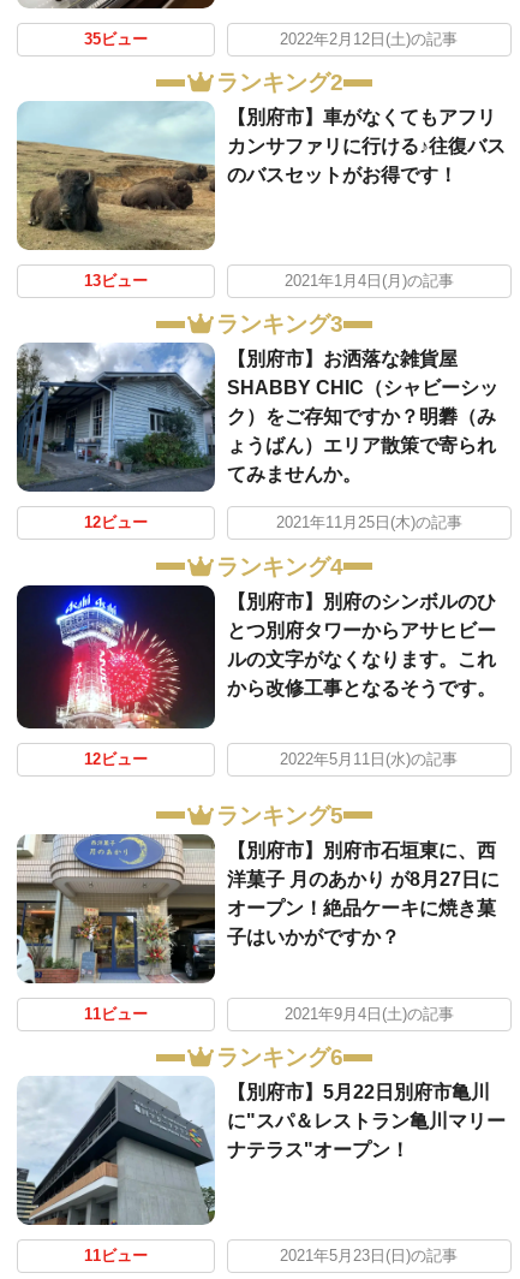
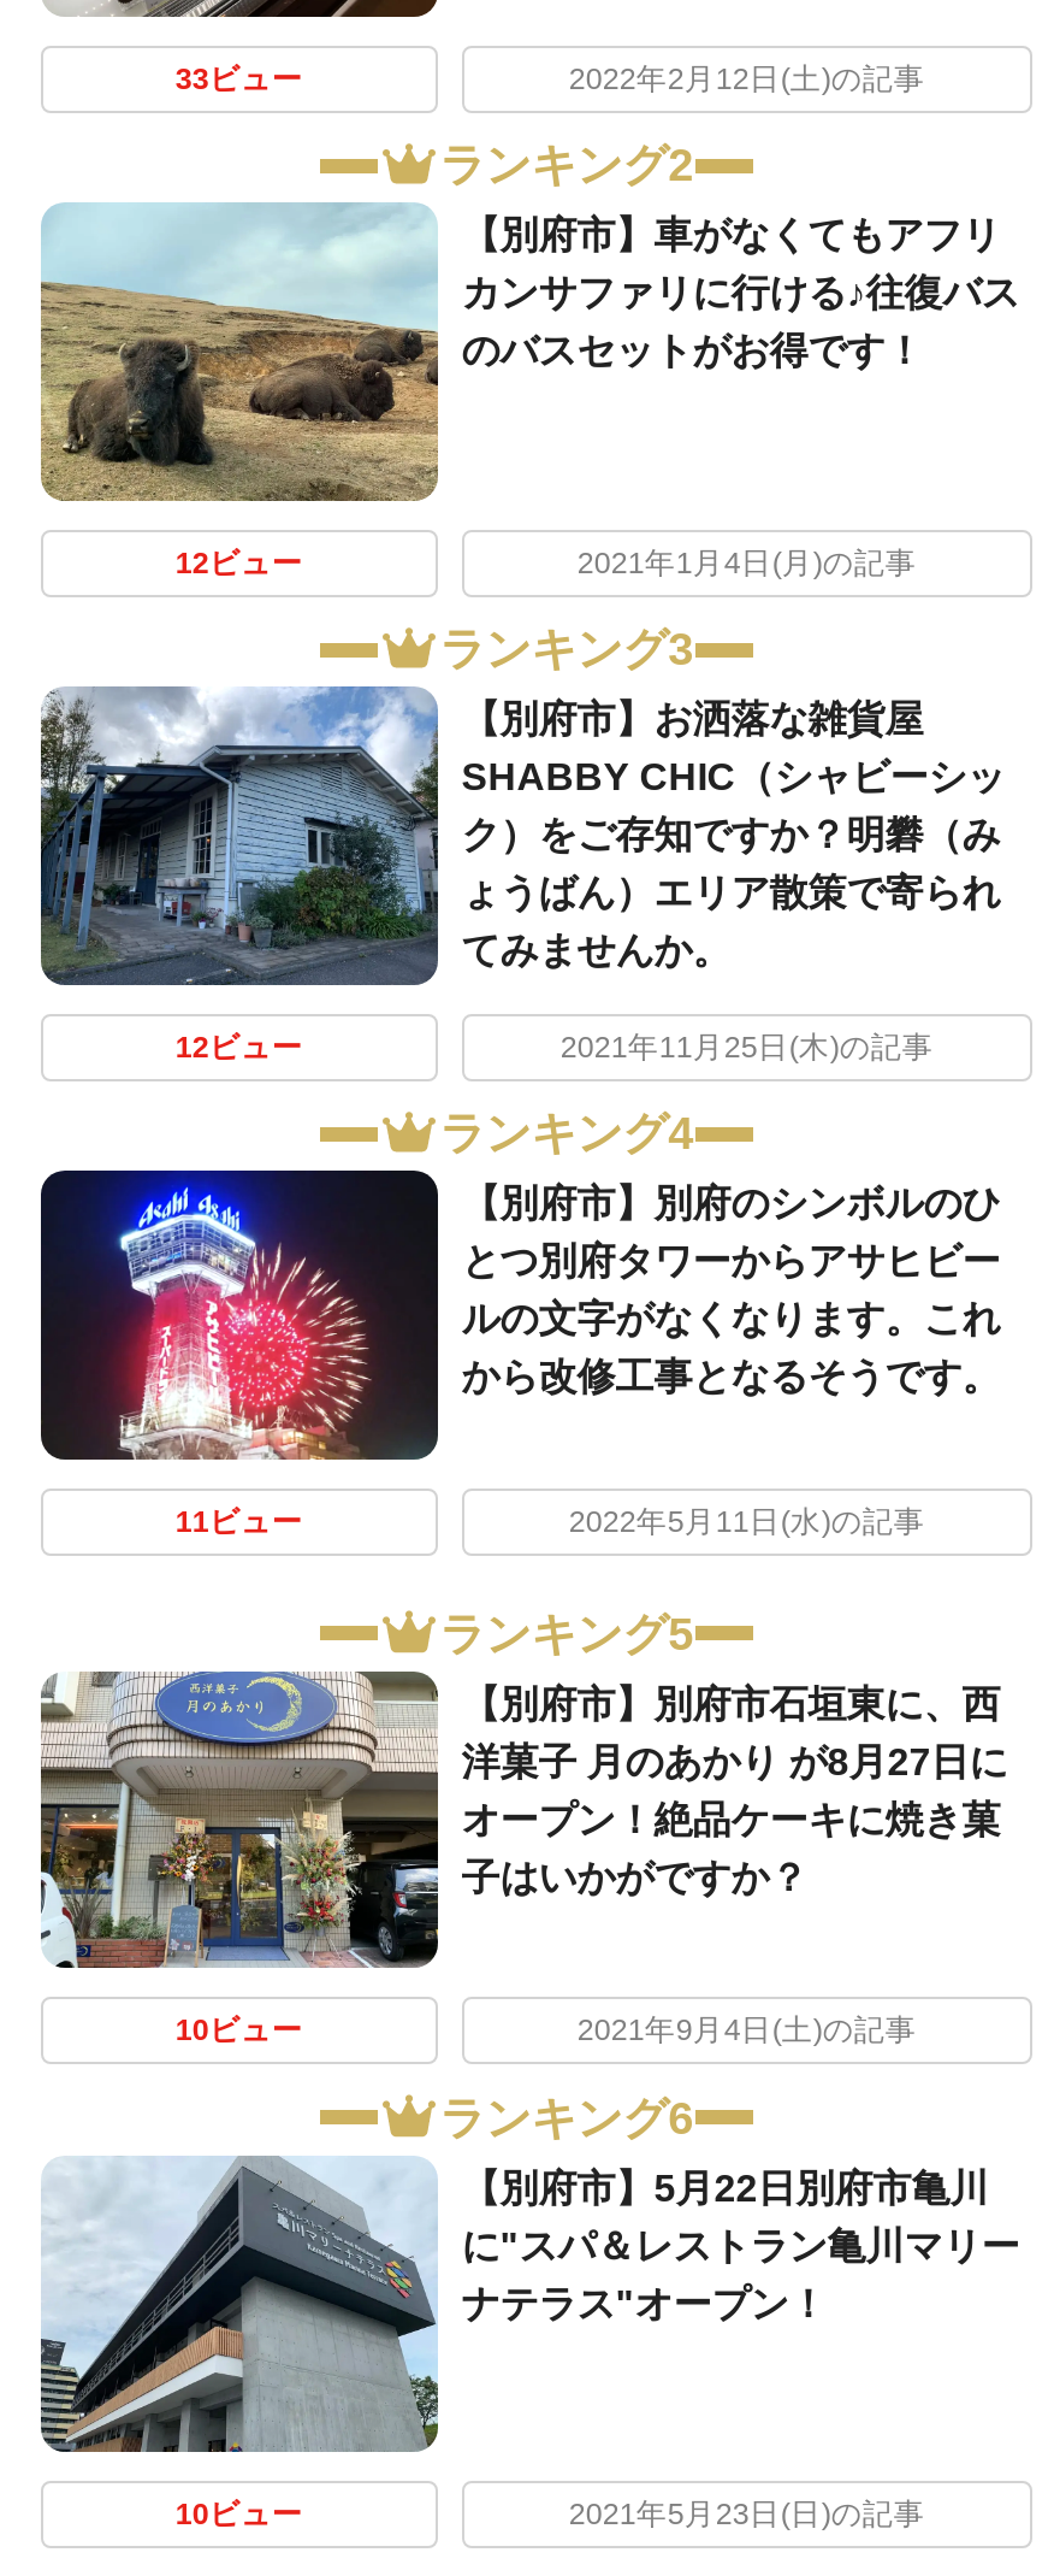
[84,31,147,48] 35ビュー -> [175,62,303,95] 33ビュー
[84,273,147,290] 13ビュー -> [175,546,303,580] 12ビュー
[84,752,147,769] 12ビュー -> [175,1506,303,1539] 11ビュー
[84,1006,147,1023] 11ビュー -> [175,2014,303,2048] 10ビュー
[84,1248,147,1264] 11ビュー -> [175,2498,303,2532] 10ビュー

